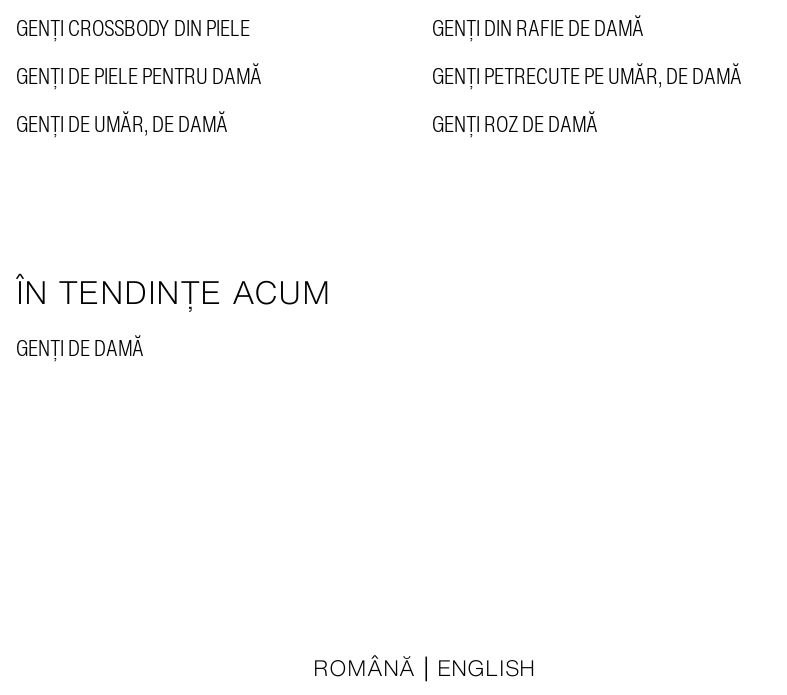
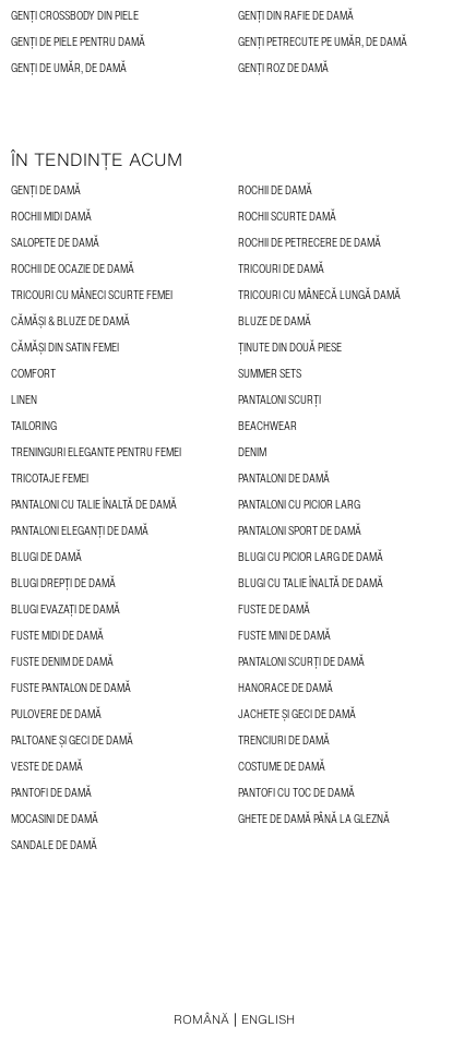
none -> [11,181,401,853] ROCHII DE DAMĂ | ROCHII MIDI DAMĂ | ROCHII SCURTE DAMĂ | SALOPETE DE DAMĂ | ROCHII DE PETRECERE DE DAMĂ | ROCHII DE OCAZIE DE DAMĂ | TRICOURI DE DAMĂ | TRICOURI CU MÂNECI SCURTE FEMEI | TRICOURI CU MÂNECĂ LUNGĂ DAMĂ | CĂMĂȘI & BLUZE DE DAMĂ | BLUZE DE DAMĂ | CĂMĂȘI DIN SATIN FEMEI | ȚINUTE DIN DOUĂ PIESE | COMFORT | SUMMER SETS | LINEN | PANTALONI SCURȚI | TAILORING | BEACHWEAR | TRENINGURI ELEGANTE PENTRU FEMEI | DENIM | TRICOTAJE FEMEI | PANTALONI DE DAMĂ | PANTALONI CU TALIE ÎNALTĂ DE DAMĂ | PANTALONI CU PICIOR LARG | PANTALONI ELEGANȚI DE DAMĂ | PANTALONI SPORT DE DAMĂ | BLUGI DE DAMĂ | BLUGI CU PICIOR LARG DE DAMĂ | BLUGI DREPȚI DE DAMĂ | BLUGI CU TALIE ÎNALTĂ DE DAMĂ | BLUGI EVAZAȚI DE DAMĂ | FUSTE DE DAMĂ | FUSTE MIDI DE DAMĂ | FUSTE MINI DE DAMĂ | FUSTE DENIM DE DAMĂ | PANTALONI SCURȚI DE DAMĂ | FUSTE PANTALON DE DAMĂ | HANORACE DE DAMĂ | PULOVERE DE DAMĂ | JACHETE ȘI GECI DE DAMĂ | PALTOANE ȘI GECI DE DAMĂ | TRENCIURI DE DAMĂ | VESTE DE DAMĂ | COSTUME DE DAMĂ | PANTOFI DE DAMĂ | PANTOFI CU TOC DE DAMĂ | MOCASINI DE DAMĂ | GHETE DE DAMĂ PÂNĂ LA GLEZNĂ | SANDALE DE DAMĂ

